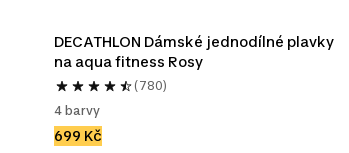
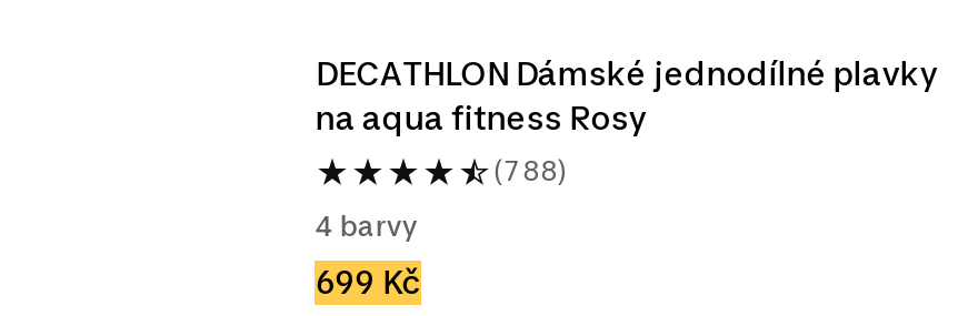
[134,78,167,93] (780) -> [493,154,566,187] (788)

